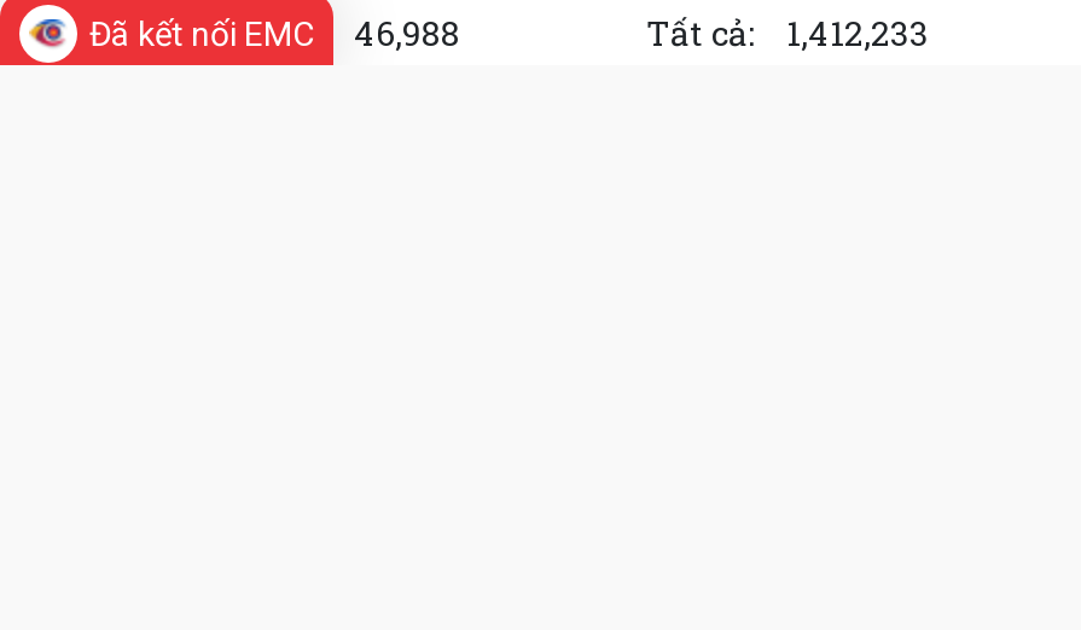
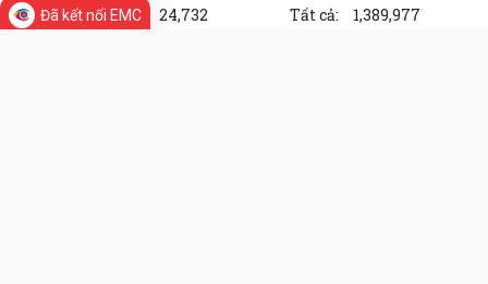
[354,10,460,56] 46,988 -> [159,4,208,25] 24,732
[646,10,929,56] Tất cả: 1,412,233 -> [290,4,420,25] Tất cả: 1,389,977

